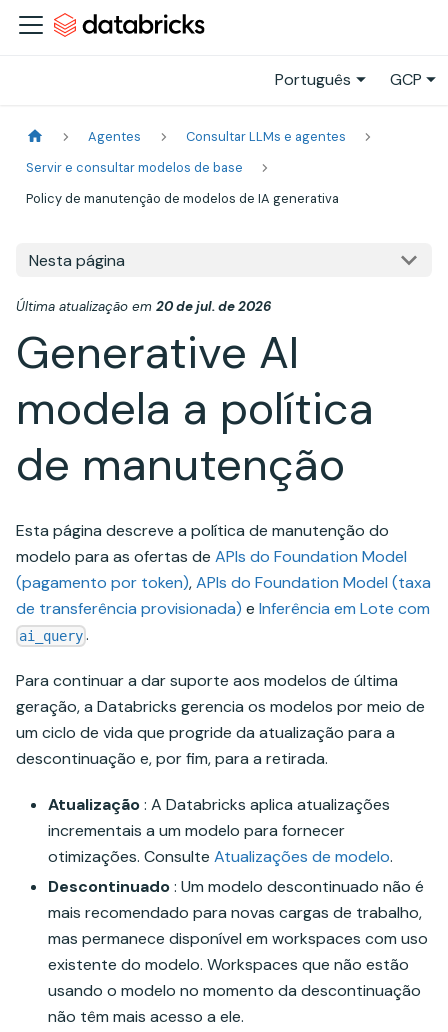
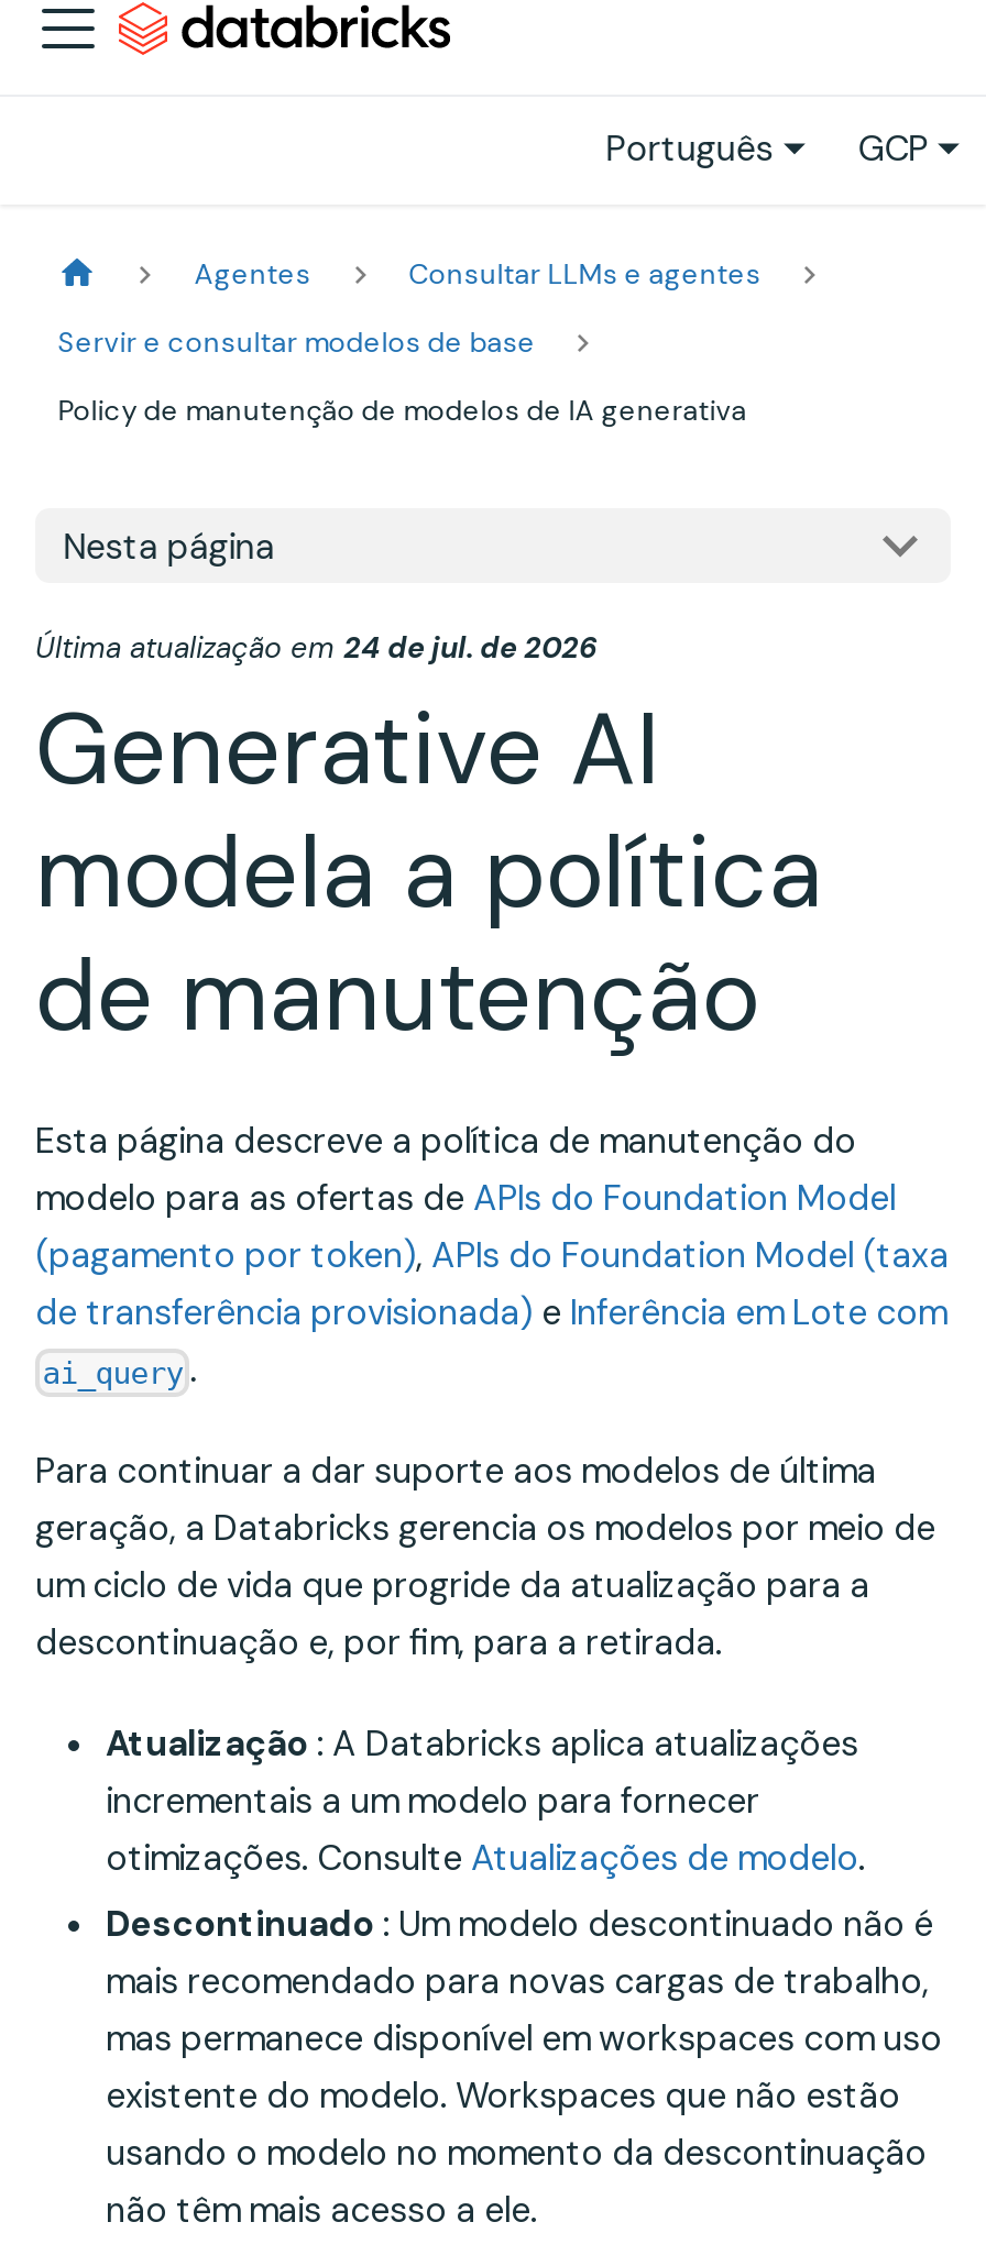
[16,298,271,315] Última atualização em 20 de jul. de 2026 -> [35,630,596,667] Última atualização em 24 de jul. de 2026

